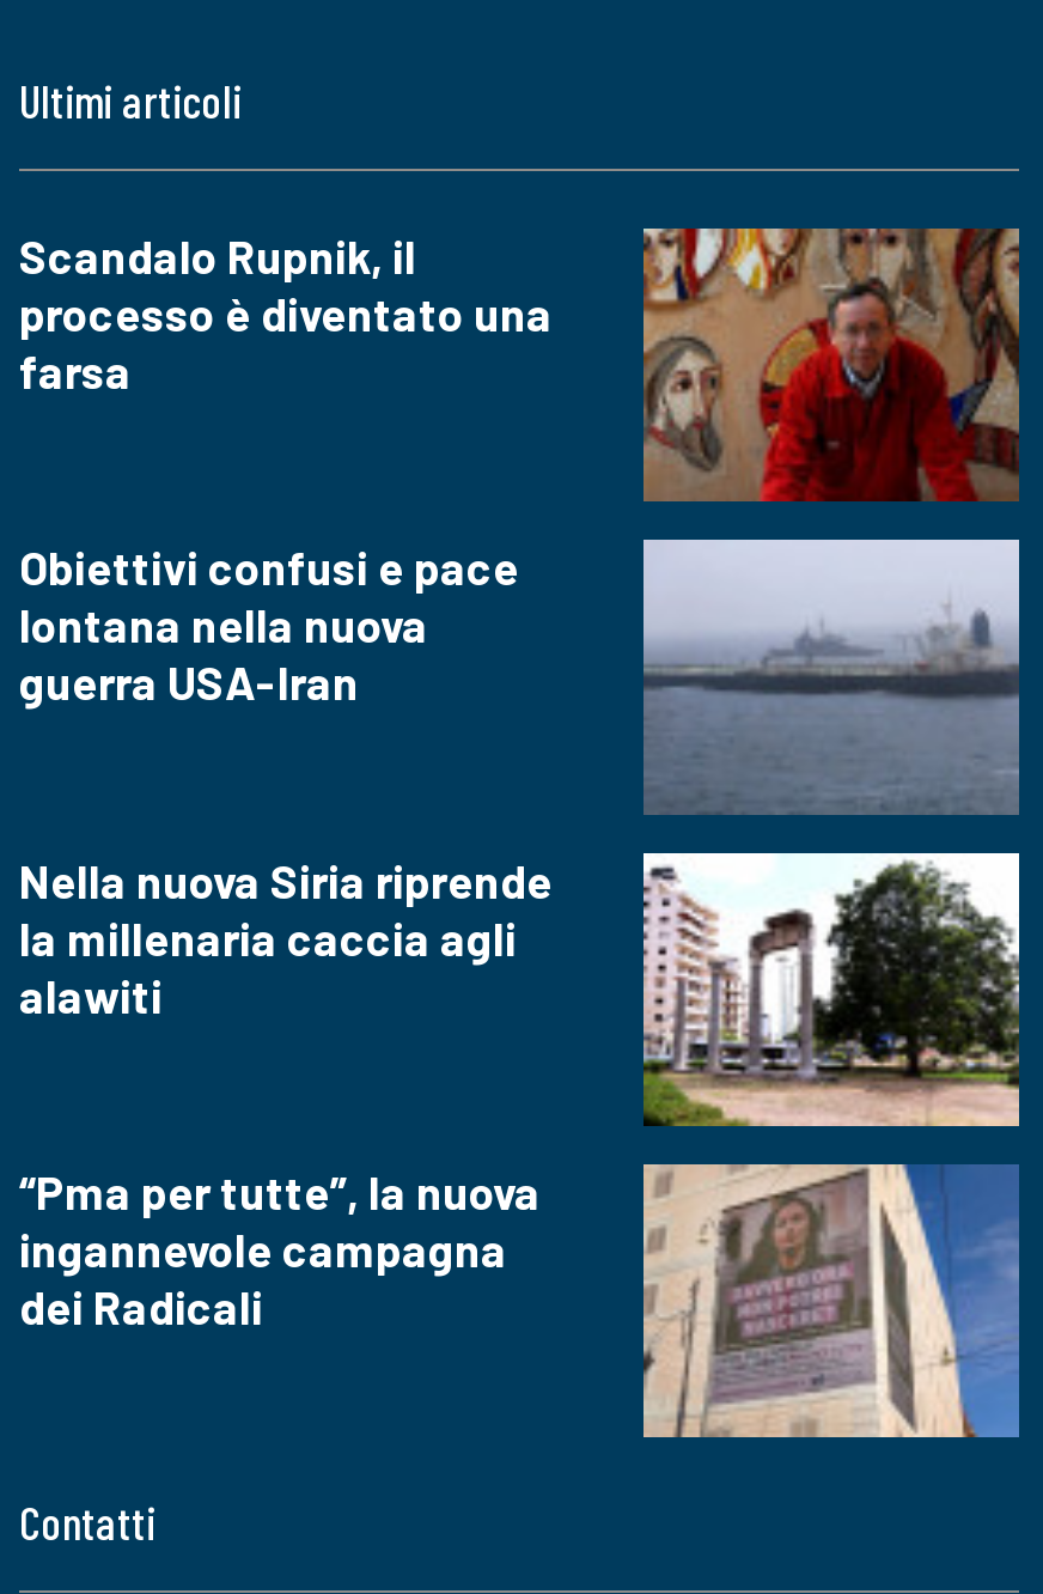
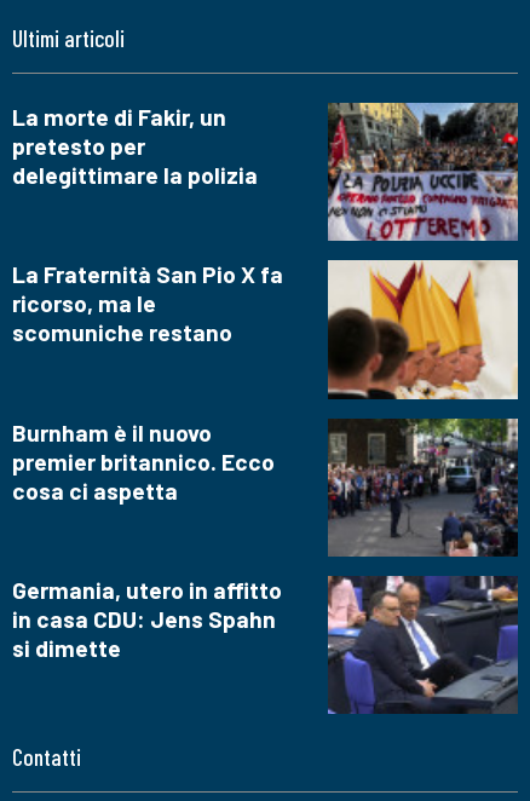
[19,229,553,398] Scandalo Rupnik, il | processo è diventato una | farsa -> [12,103,258,189] La morte di Fakir, un | pretesto per | delegittimare la polizia
[641,226,1021,504] [image] -> [327,102,519,242] [image]
[19,540,519,710] Obiettivi confusi e pace | lontana nella nuova | guerra USA-Iran -> [12,261,283,346] La Fraternità San Pio X fa | ricorso, ma le | scomuniche restano
[641,540,1019,815] [image] -> [327,260,519,399] [image]
[19,853,553,1022] Nella nuova Siria riprende | la millenaria caccia agli | alawiti -> [12,418,275,504] Burnham è il nuovo | premier britannico. Ecco | cosa ci aspetta
[641,851,1021,1128] [image] -> [327,417,519,558] [image]
[19,1164,541,1334] “Pma per tutte”, la nuova | ingannevole campagna | dei Radicali -> [12,576,282,662] Germania, utero in affitto | in casa CDU: Jens Spahn | si dimette
[641,1162,1021,1440] [image] -> [328,576,519,715] [image]

